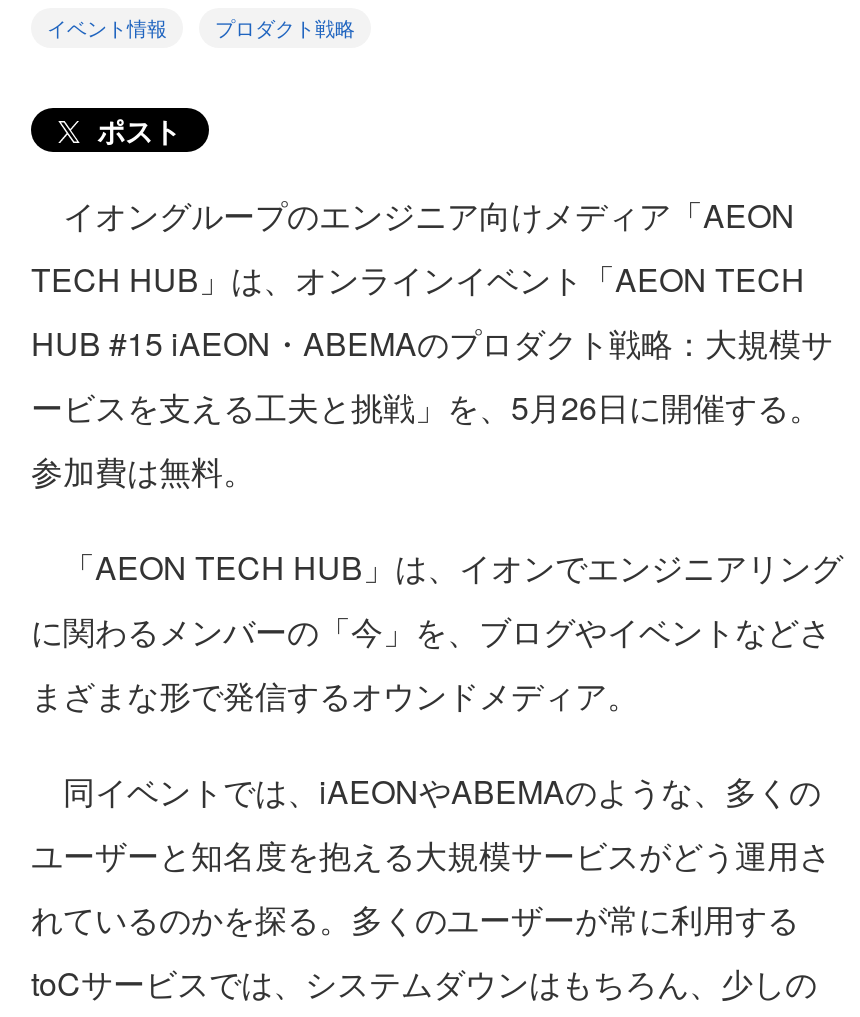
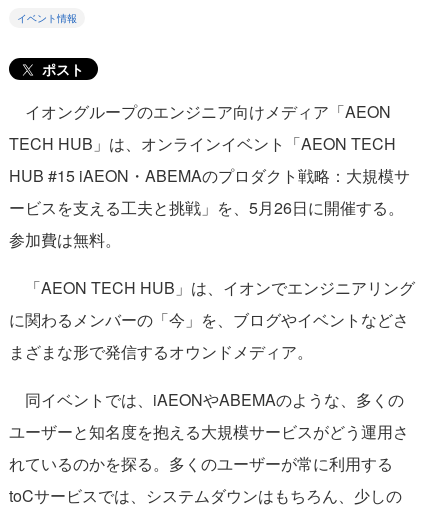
[215,14,355,42] プロダクト戦略 -> none

